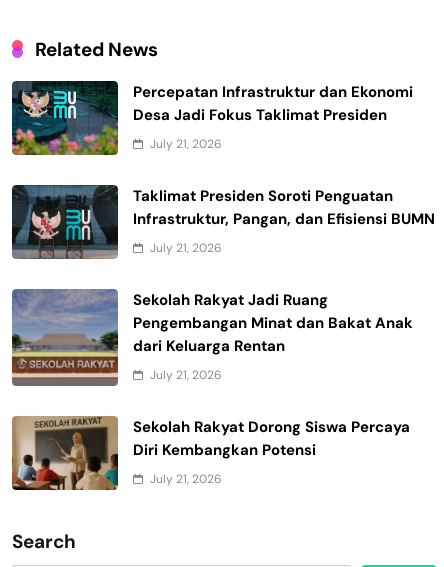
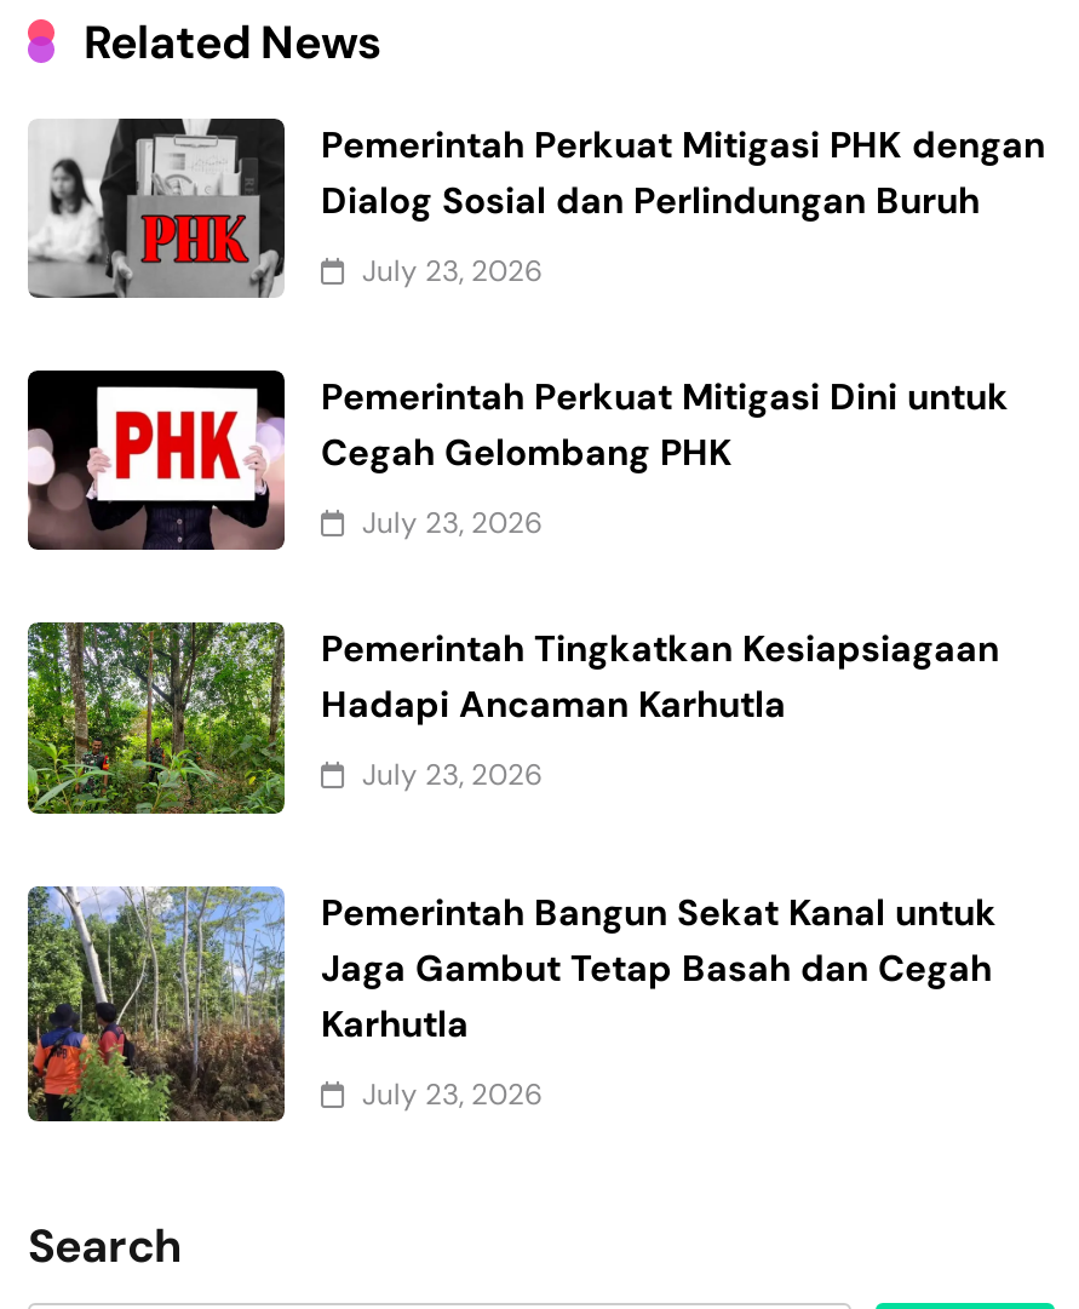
[11,80,413,156] [image] | Percepatan Infrastruktur dan Ekonomi | Desa Jadi Fokus Taklimat Presiden -> [28,119,1045,298] [image] | Pemerintah Perkuat Mitigasi PHK dengan | Dialog Sosial dan Perlindungan Buruh
[150,136,222,152] July 21, 2026 -> [362,251,544,290] July 23, 2026
[11,184,435,259] [image] | Taklimat Presiden Soroti Penguatan | Infrastruktur, Pangan, dan Efisiensi BUMN -> [25,368,1009,547] [image] | Pemerintah Perkuat Mitigasi Dini untuk | Cegah Gelombang PHK
[150,240,222,256] July 21, 2026 -> [362,503,544,542] July 23, 2026
[11,289,413,387] [image] | Sekolah Rakyat Jadi Ruang | Pengembangan Minat dan Bakat Anak | dari Keluarga Rentan -> [25,620,999,857] [image] | Pemerintah Tingkatkan Kesiapsiagaan | Hadapi Ancaman Karhutla
[150,367,222,383] July 21, 2026 -> [362,755,544,794] July 23, 2026
[11,398,410,491] [image] | Sekolah Rakyat Dorong Siswa Percaya | Diri Kembangkan Potensi -> [25,884,997,1124] [image] | Pemerintah Bangun Sekat Kanal untuk | Jaga Gambut Tetap Basah dan Cegah | Karhutla
[150,471,222,487] July 21, 2026 -> [362,1076,544,1115] July 23, 2026

